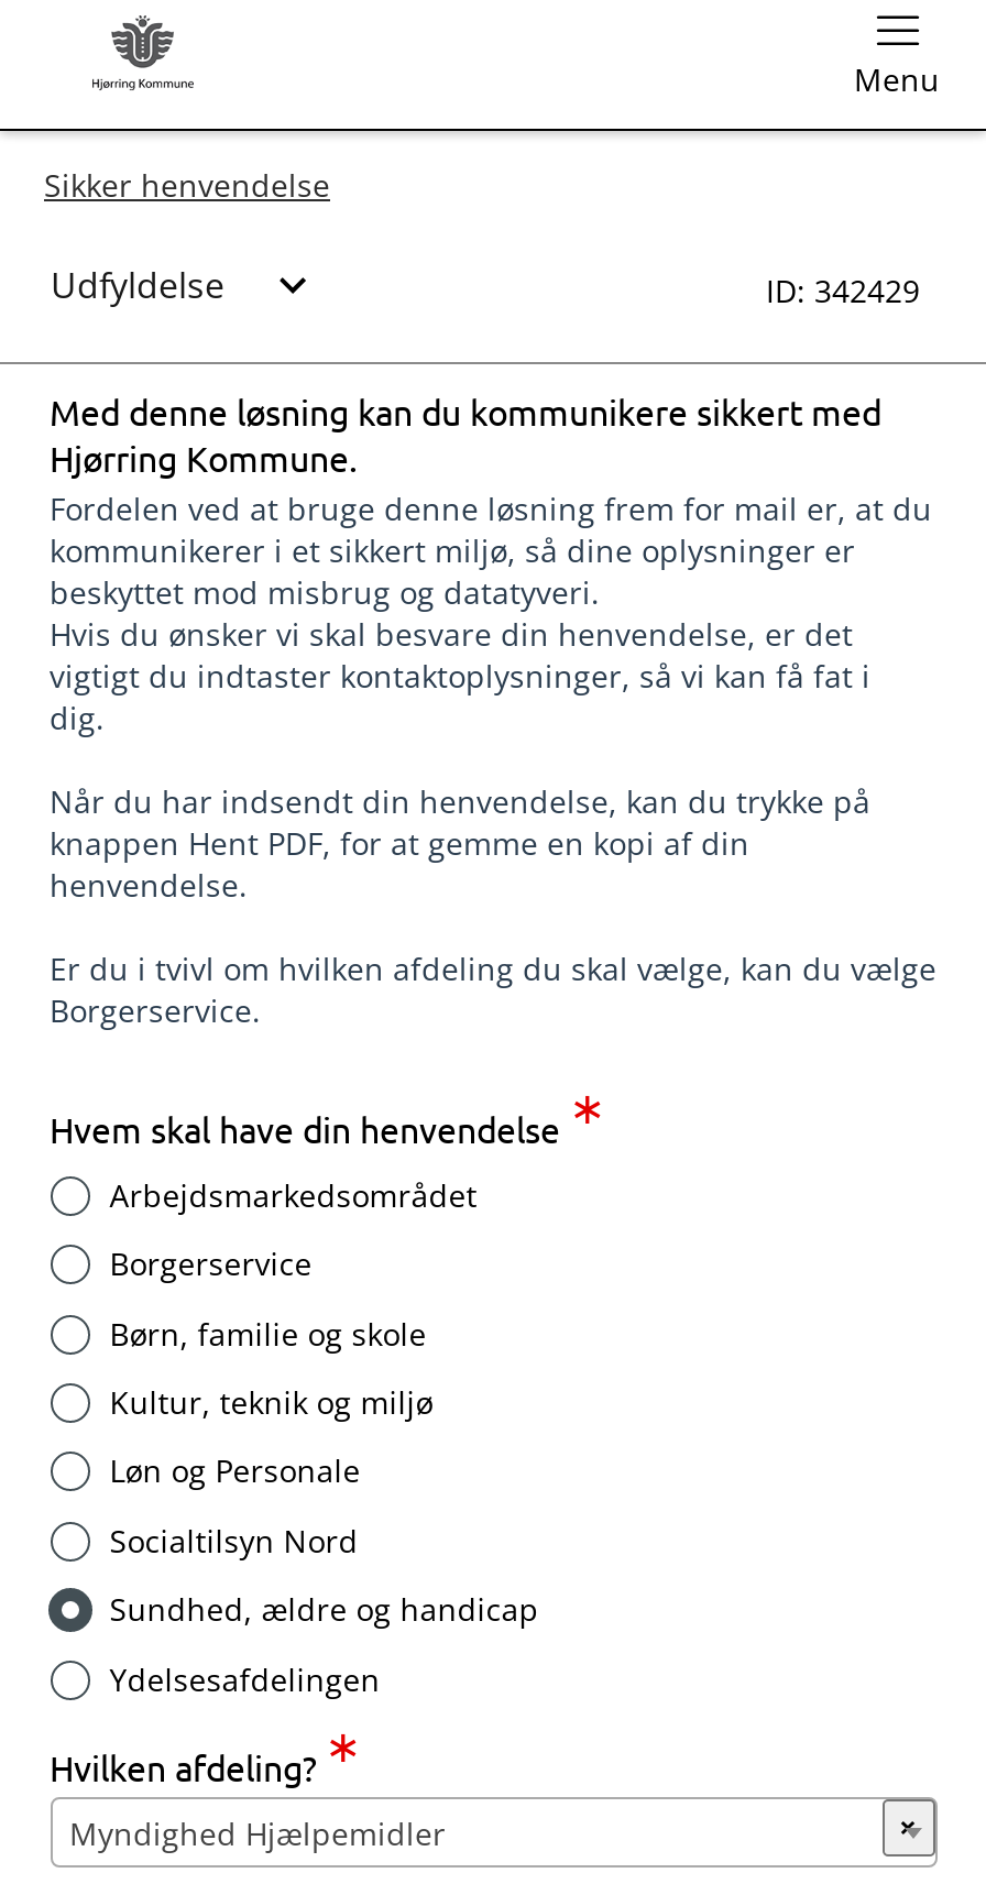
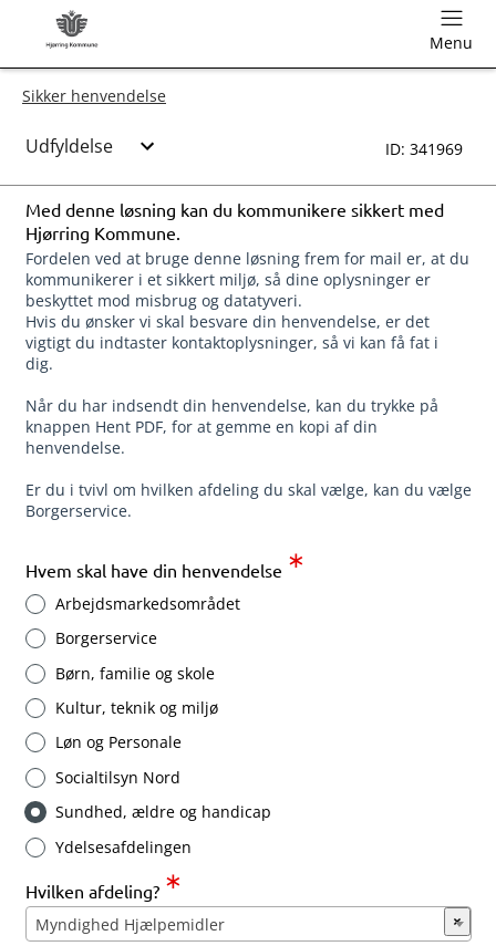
[766,269,920,310] ID: 342429 -> [385,138,463,159] ID: 341969

